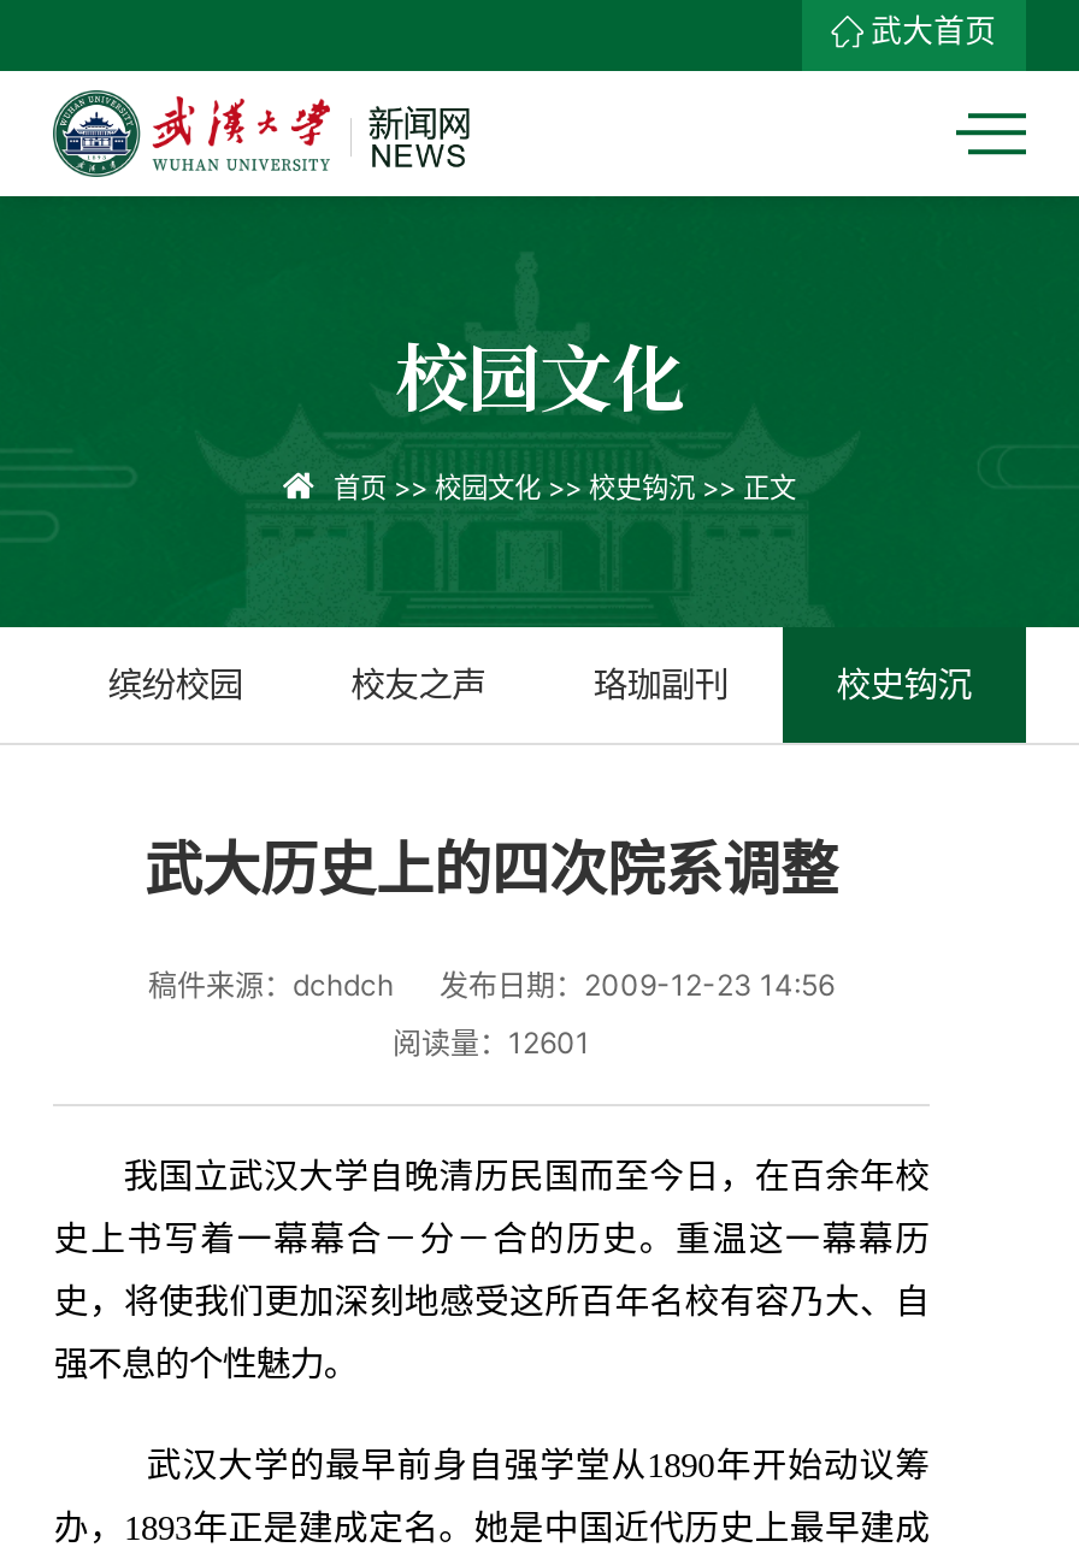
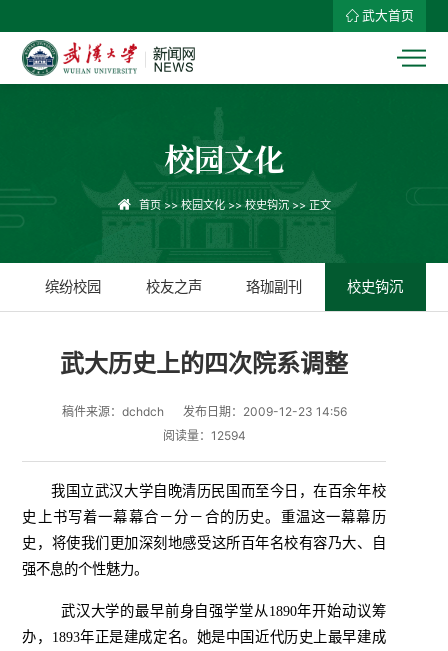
[393,1025,590,1061] 阅读量：12601 -> [162,428,245,443] 阅读量：12594

